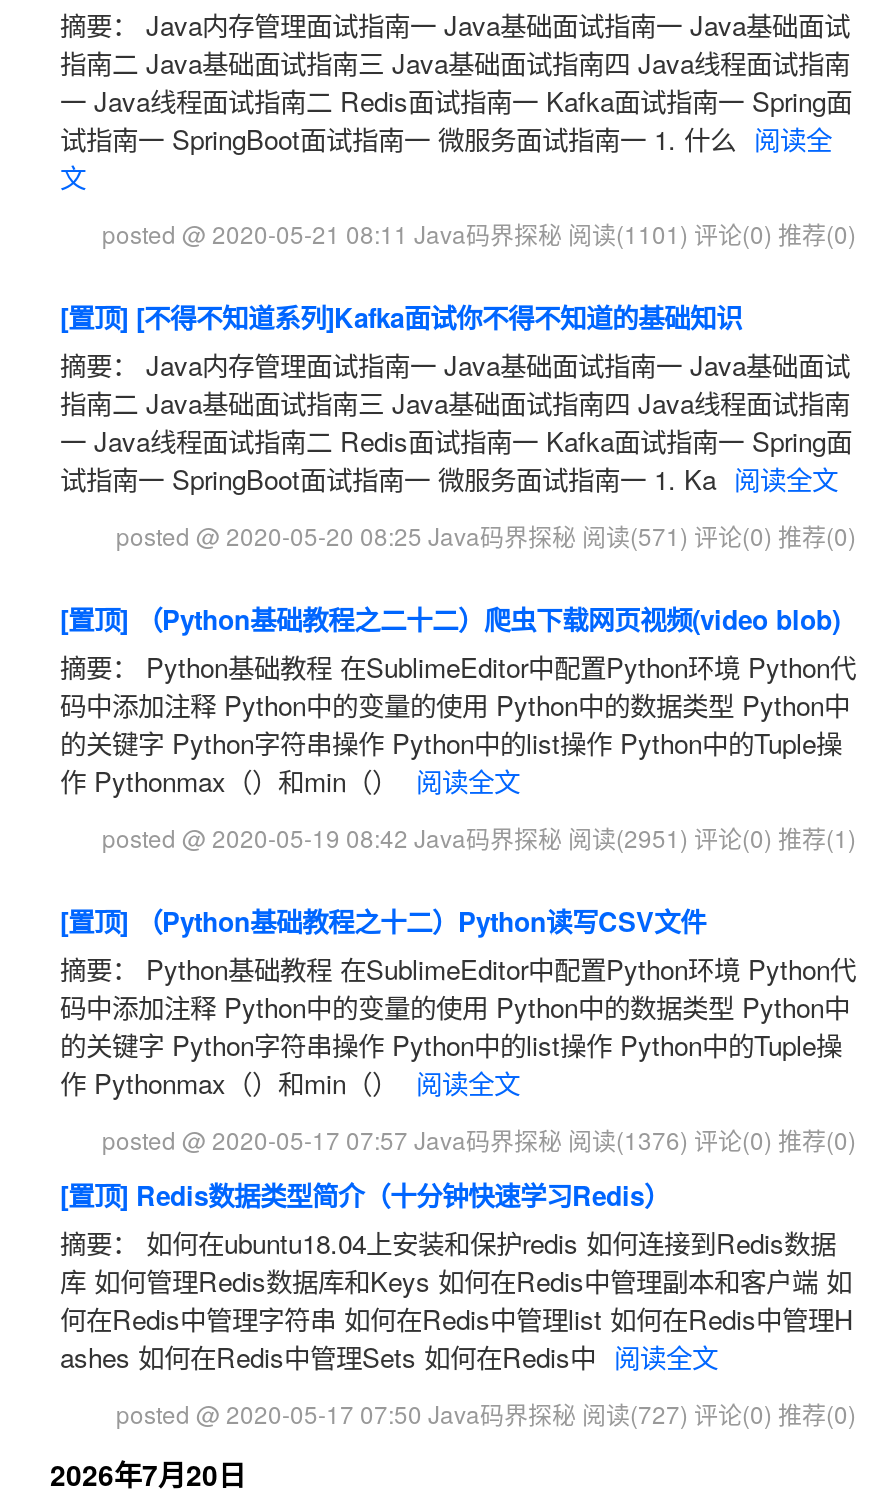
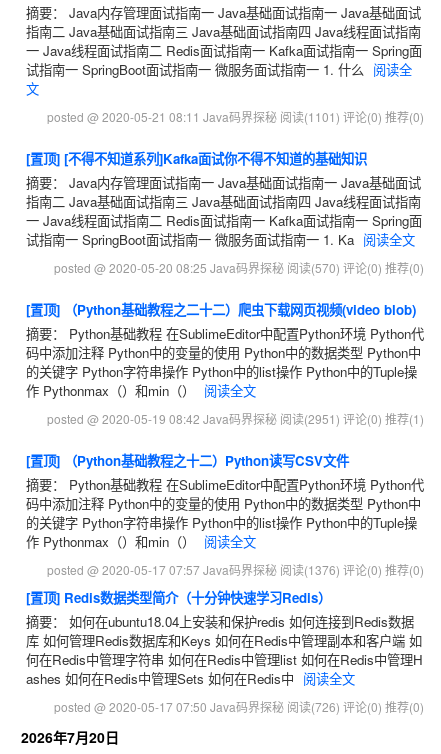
[116,518,856,552] posted @ 2020-05-20 08:25 Java码界探秘阅读(571) 评论(0) 推荐(0) -> [54,259,424,276] posted @ 2020-05-20 08:25 Java码界探秘阅读(570) 评论(0) 推荐(0)
[116,1396,856,1430] posted @ 2020-05-17 07:50 Java码界探秘阅读(727) 评论(0) 推荐(0) -> [54,698,424,715] posted @ 2020-05-17 07:50 Java码界探秘阅读(726) 评论(0) 推荐(0)

